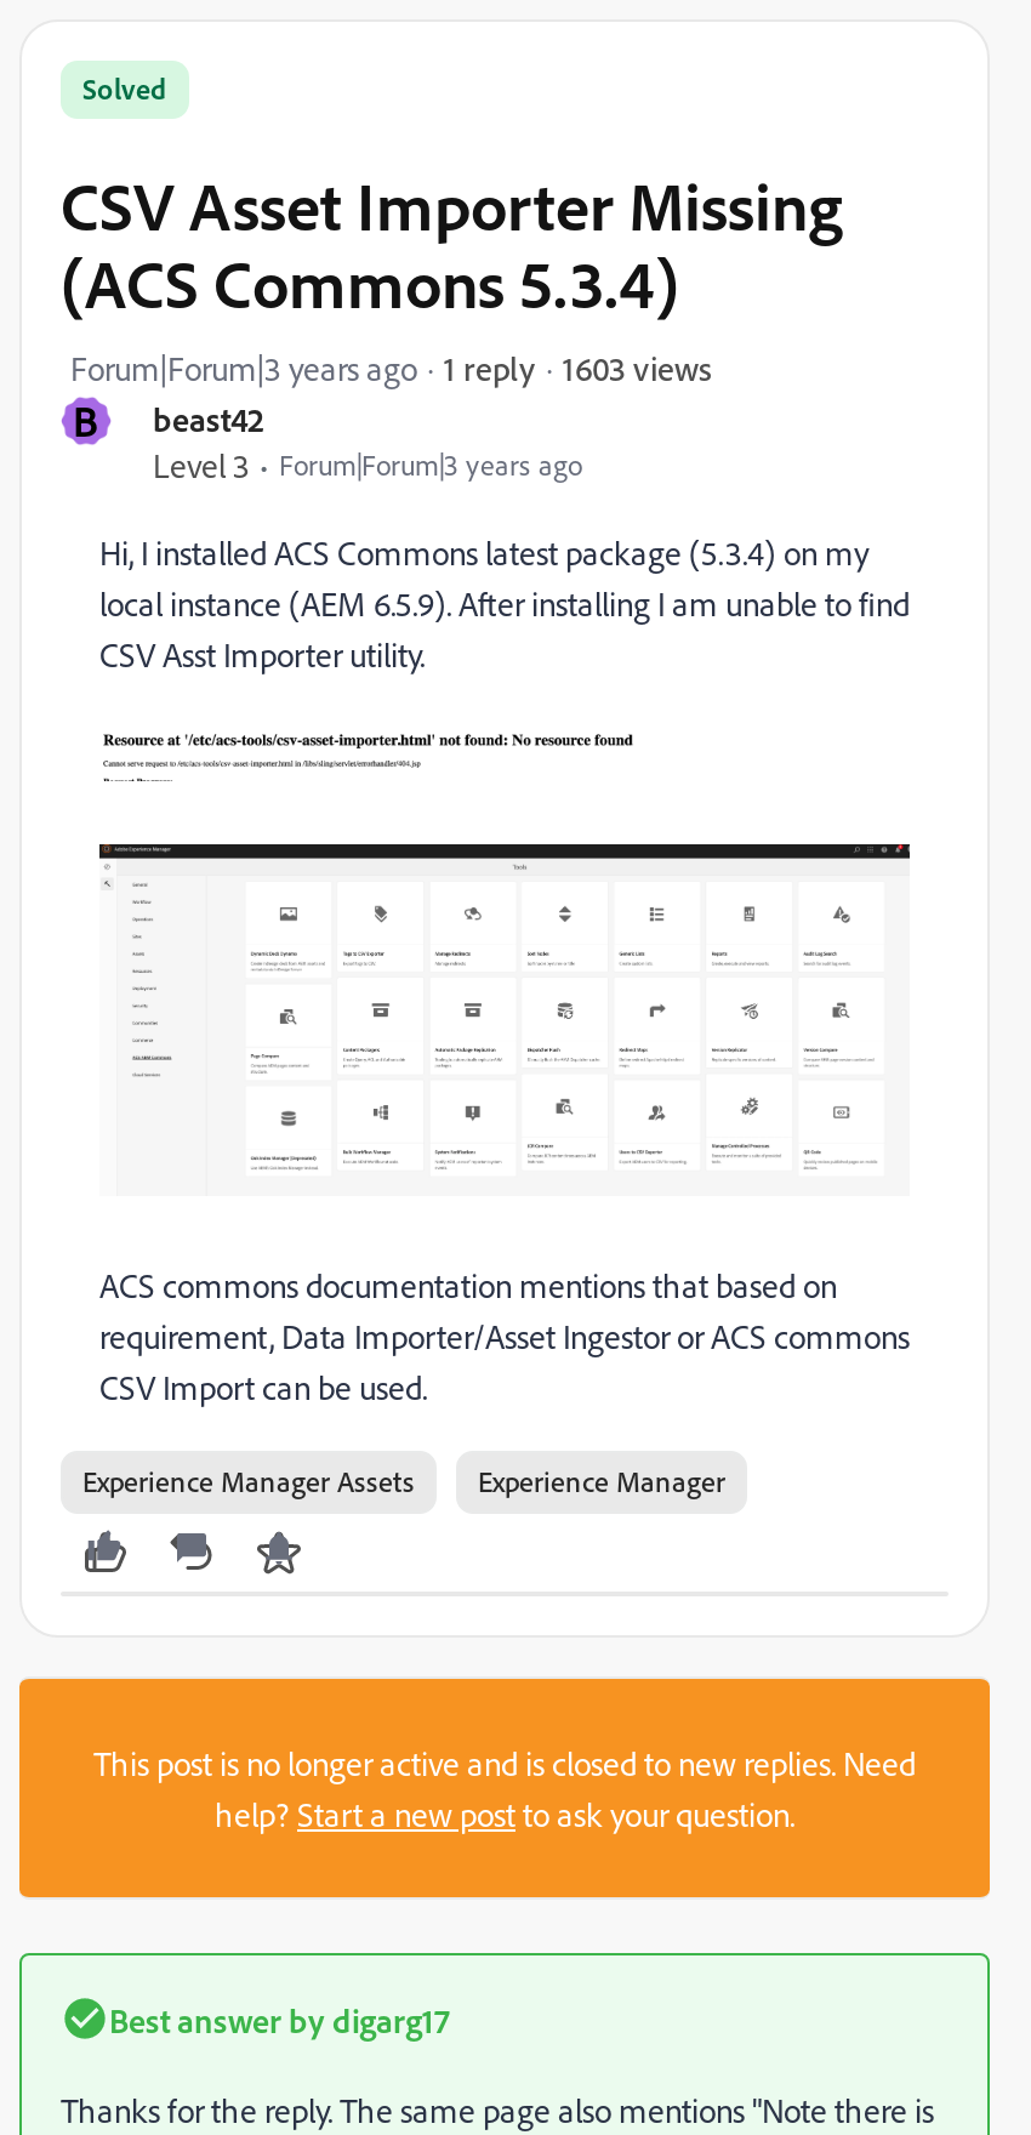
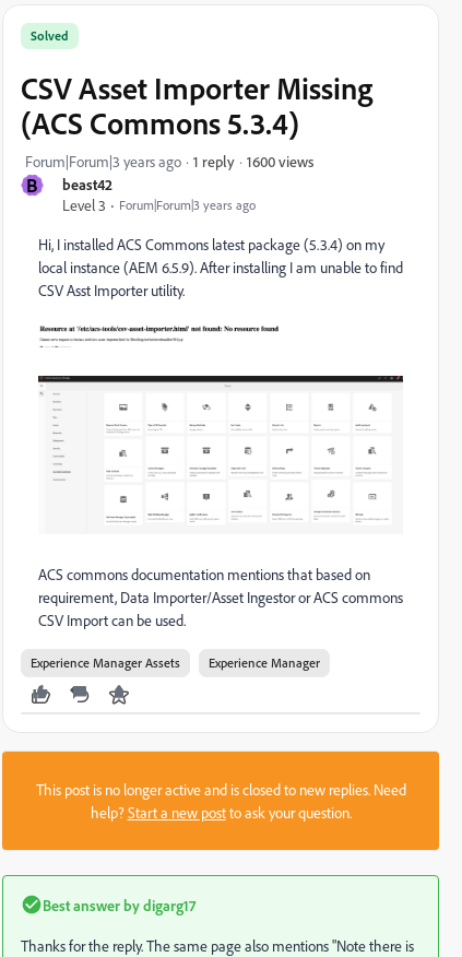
[563,346,711,387] 1603 views -> [247,151,313,170] 1600 views

